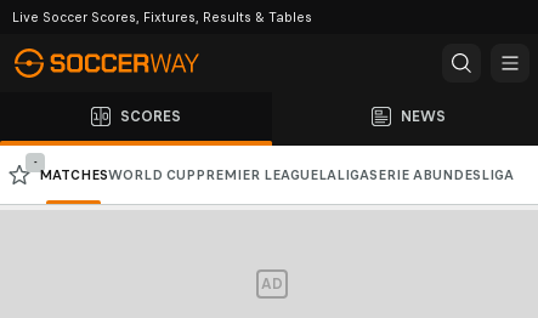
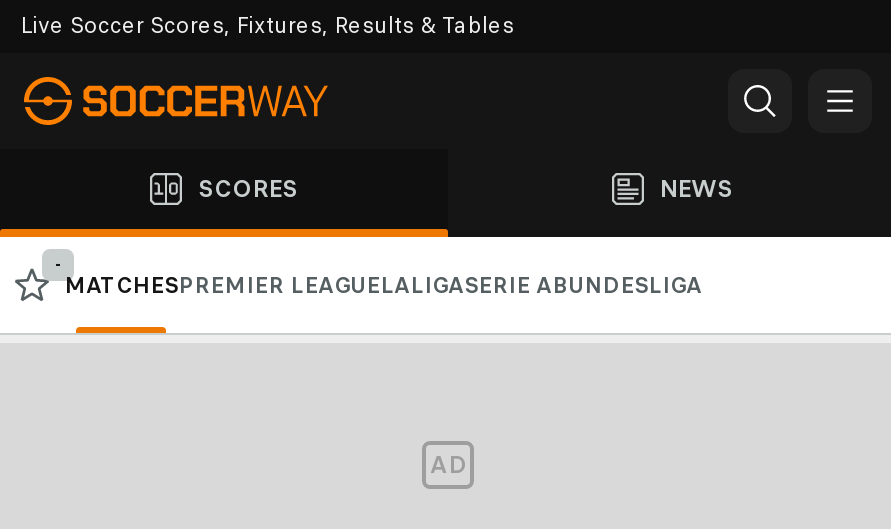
[39,166,514,183] MATCHESWORLD CUP PREMIER LEAGUELALIGASERIE A BUNDESLIGA -> [64,271,702,299] MATCHESPREMIER LEAGUELALIGASERIE ABUNDESLIGA

